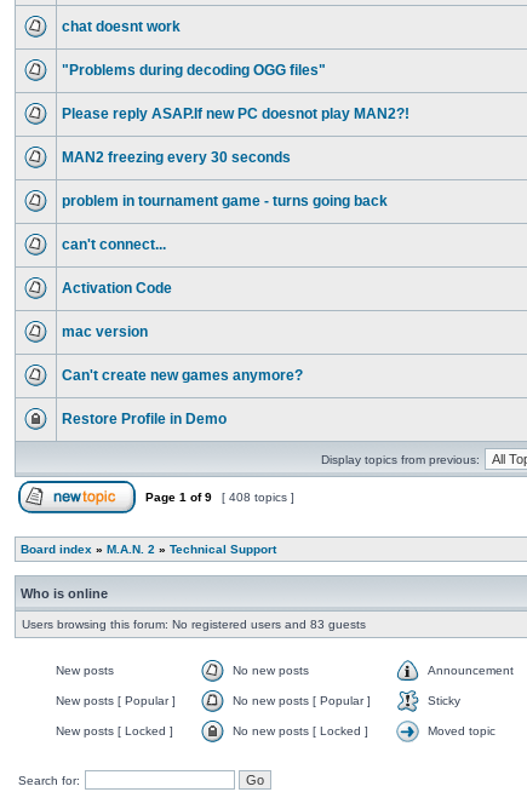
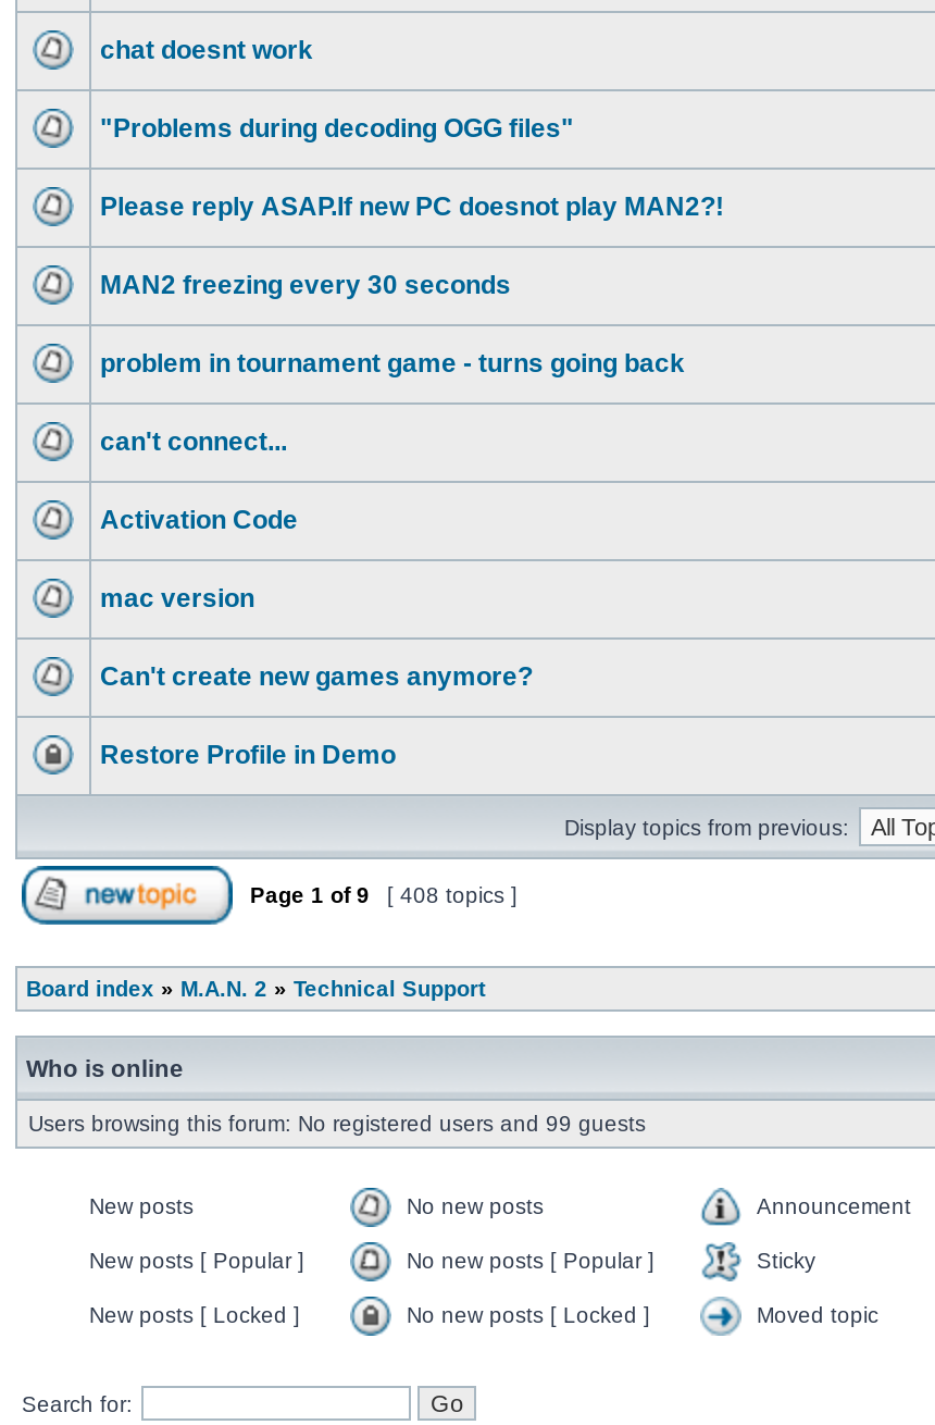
[22,618,366,631] Users browsing this forum: No registered users and 83 guests -> [28,1112,646,1136] Users browsing this forum: No registered users and 99 guests

